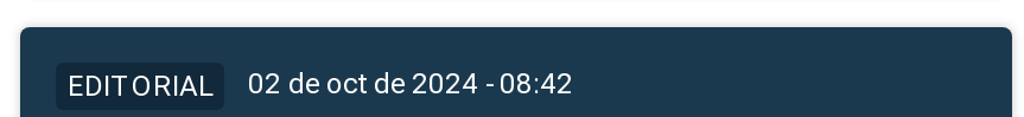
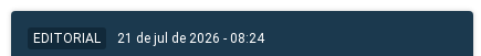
[68,68,573,102] EDITORIAL 02 de oct de 2024 - 08:42 -> [33,31,264,46] EDITORIAL 21 de jul de 2026 - 08:24

